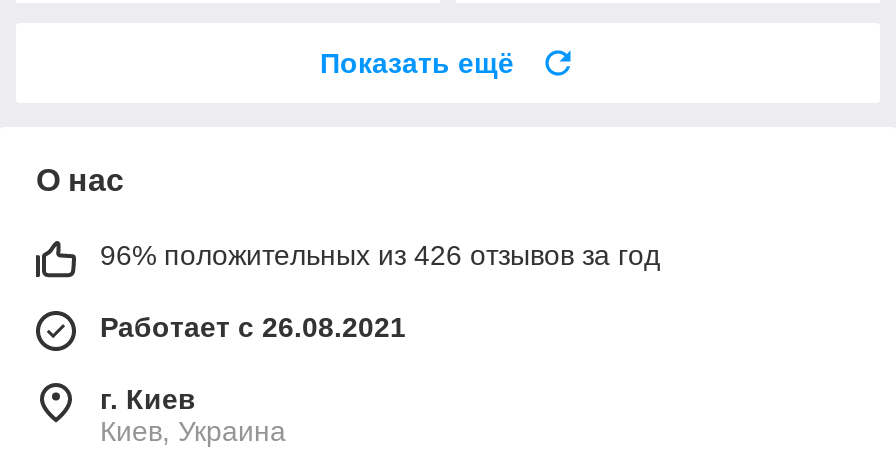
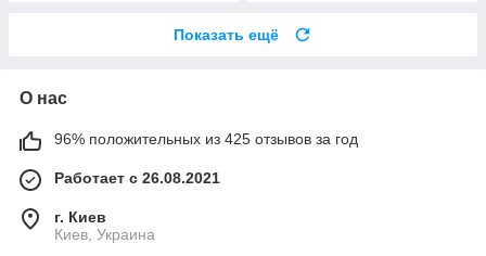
[100,239,660,271] 96% положительных из 426 отзывов за год -> [54,130,358,147] 96% положительных из 425 отзывов за год

